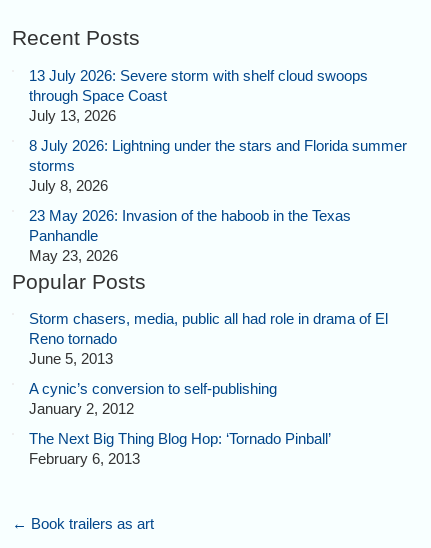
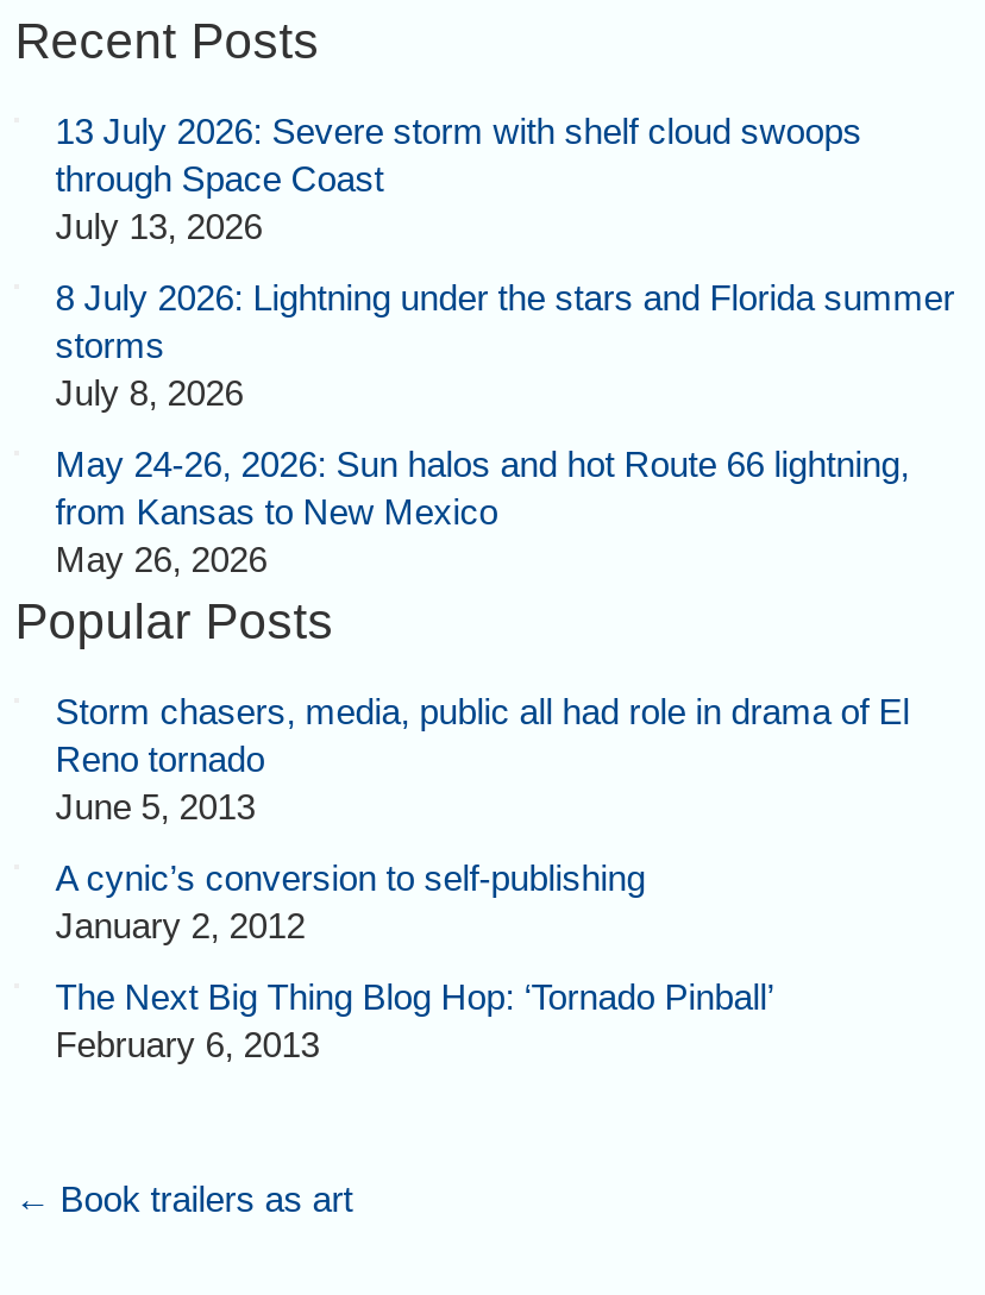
[29,207,351,264] 23 May 2026: Invasion of the haboob in the Texas | Panhandle | May 23, 2026 -> [55,444,909,579] May 24-26, 2026: Sun halos and hot Route 66 lightning, | from Kansas to New Mexico | May 26, 2026

